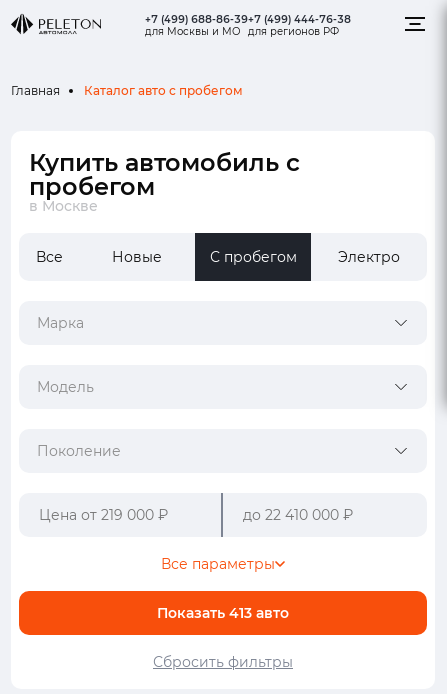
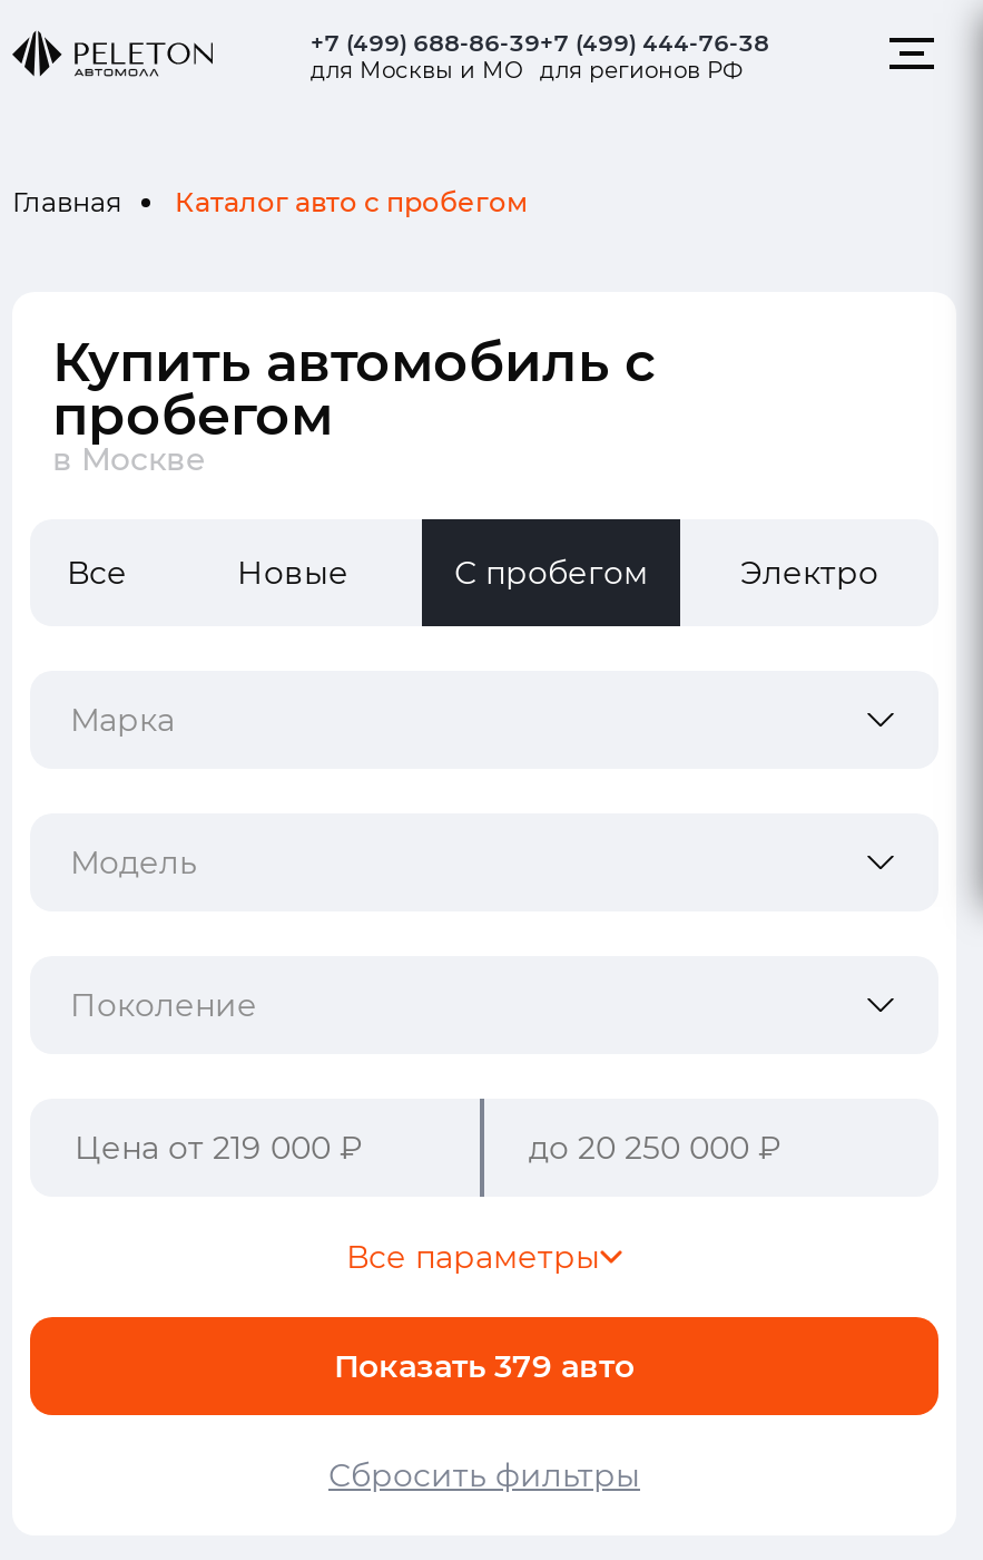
[157,603,289,621] Показать 413 авто -> [334,1345,635,1385] Показать 379 авто

